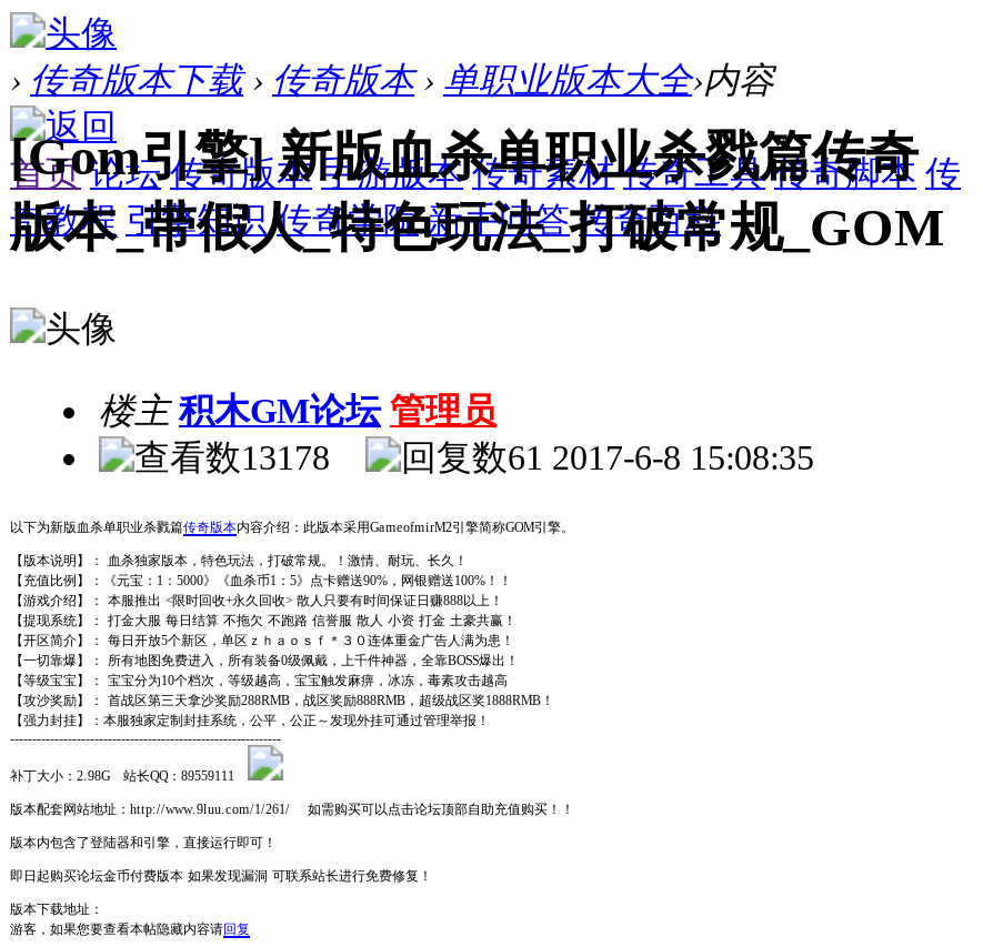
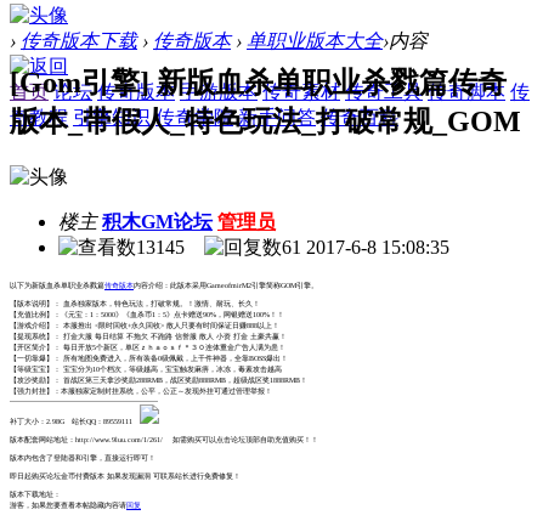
[241,438,365,476] 13178 -> [136,237,204,257] 13145

